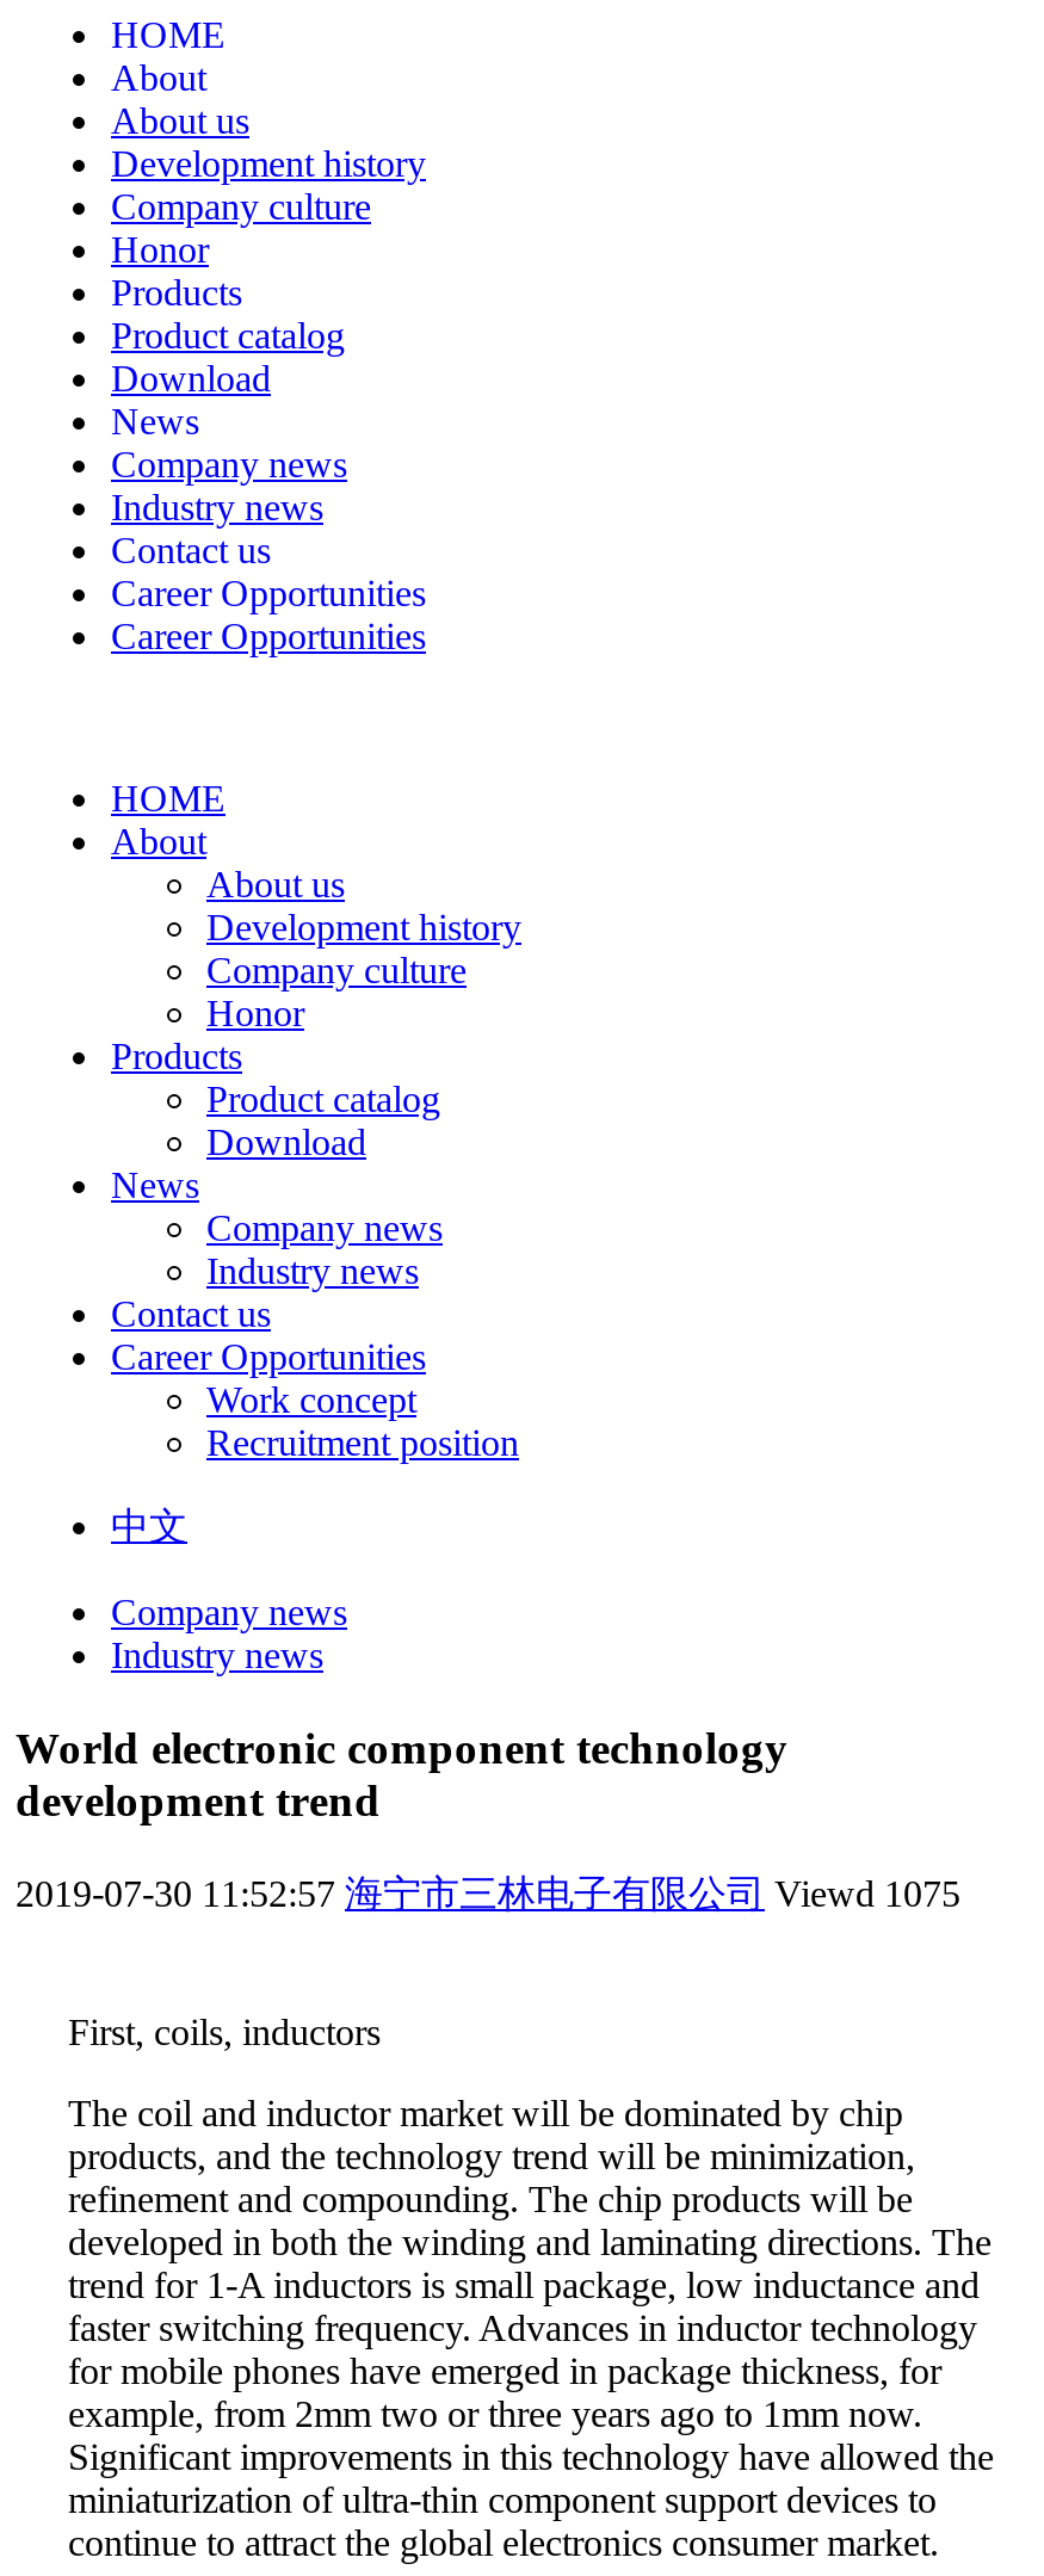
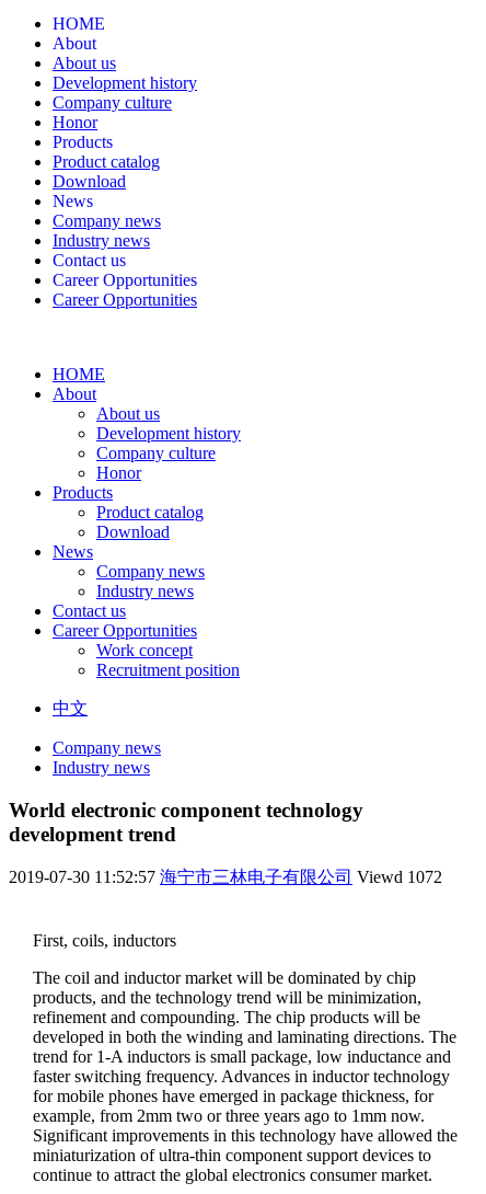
[16,1874,960,1915] 2019-07-30 11:52:57 海宁市三林电子有限公司 Viewd 1075 -> [9,868,442,887] 2019-07-30 11:52:57 海宁市三林电子有限公司 Viewd 1072

